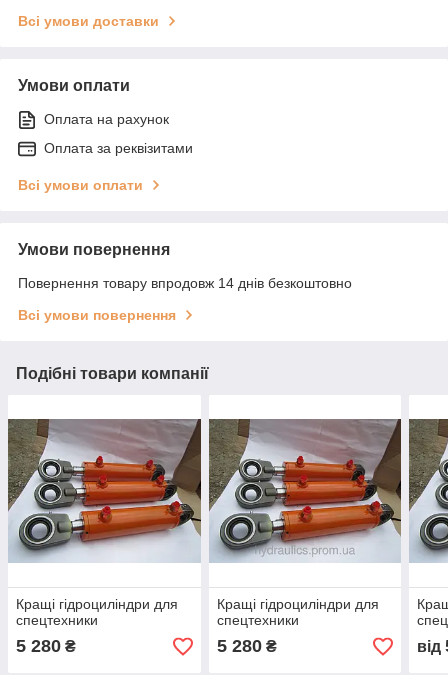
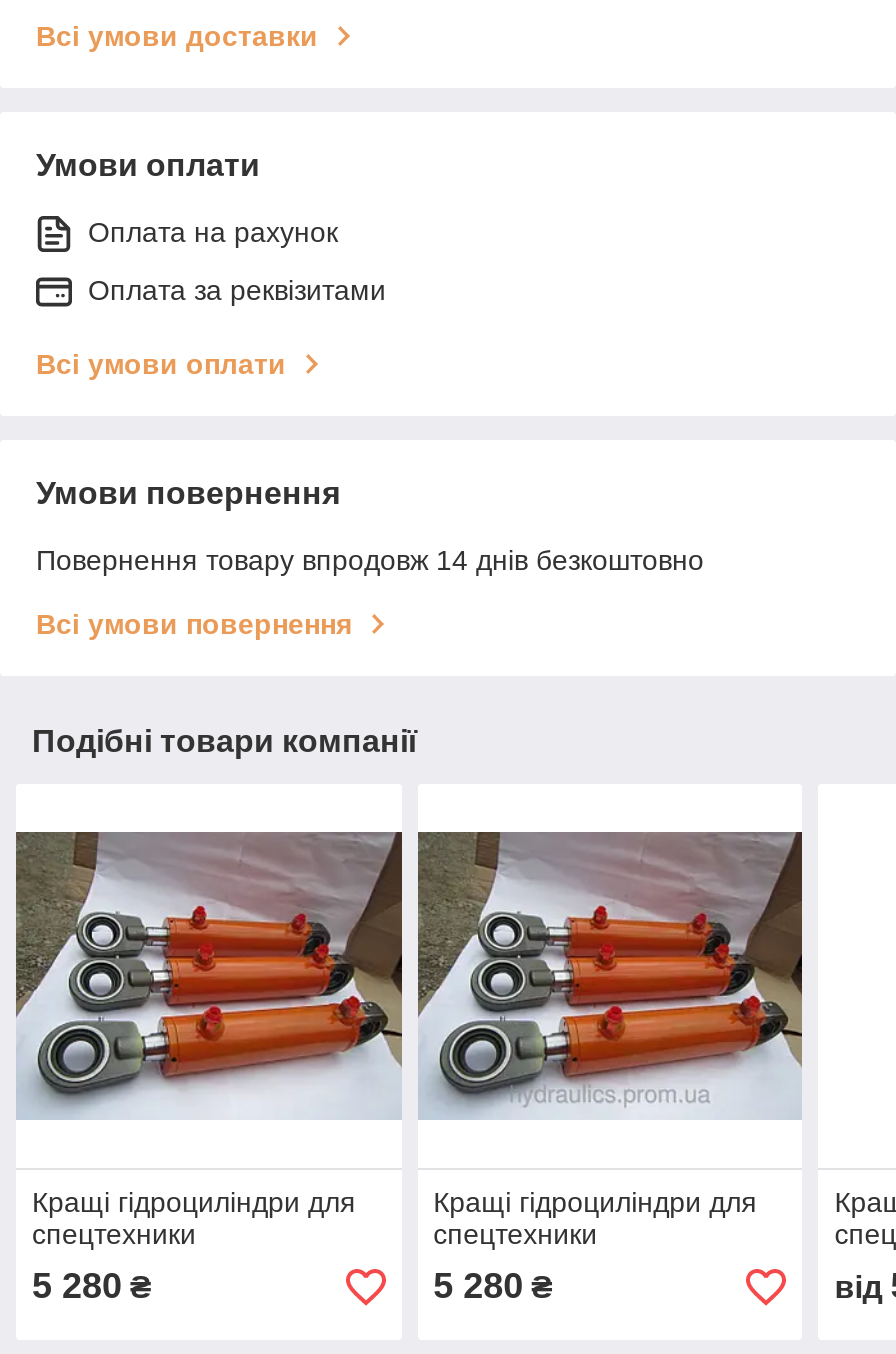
[408,418,445,563] [image] -> none

